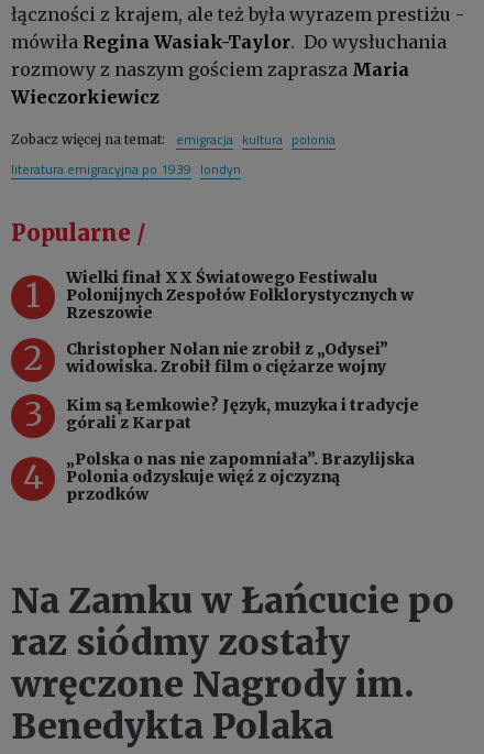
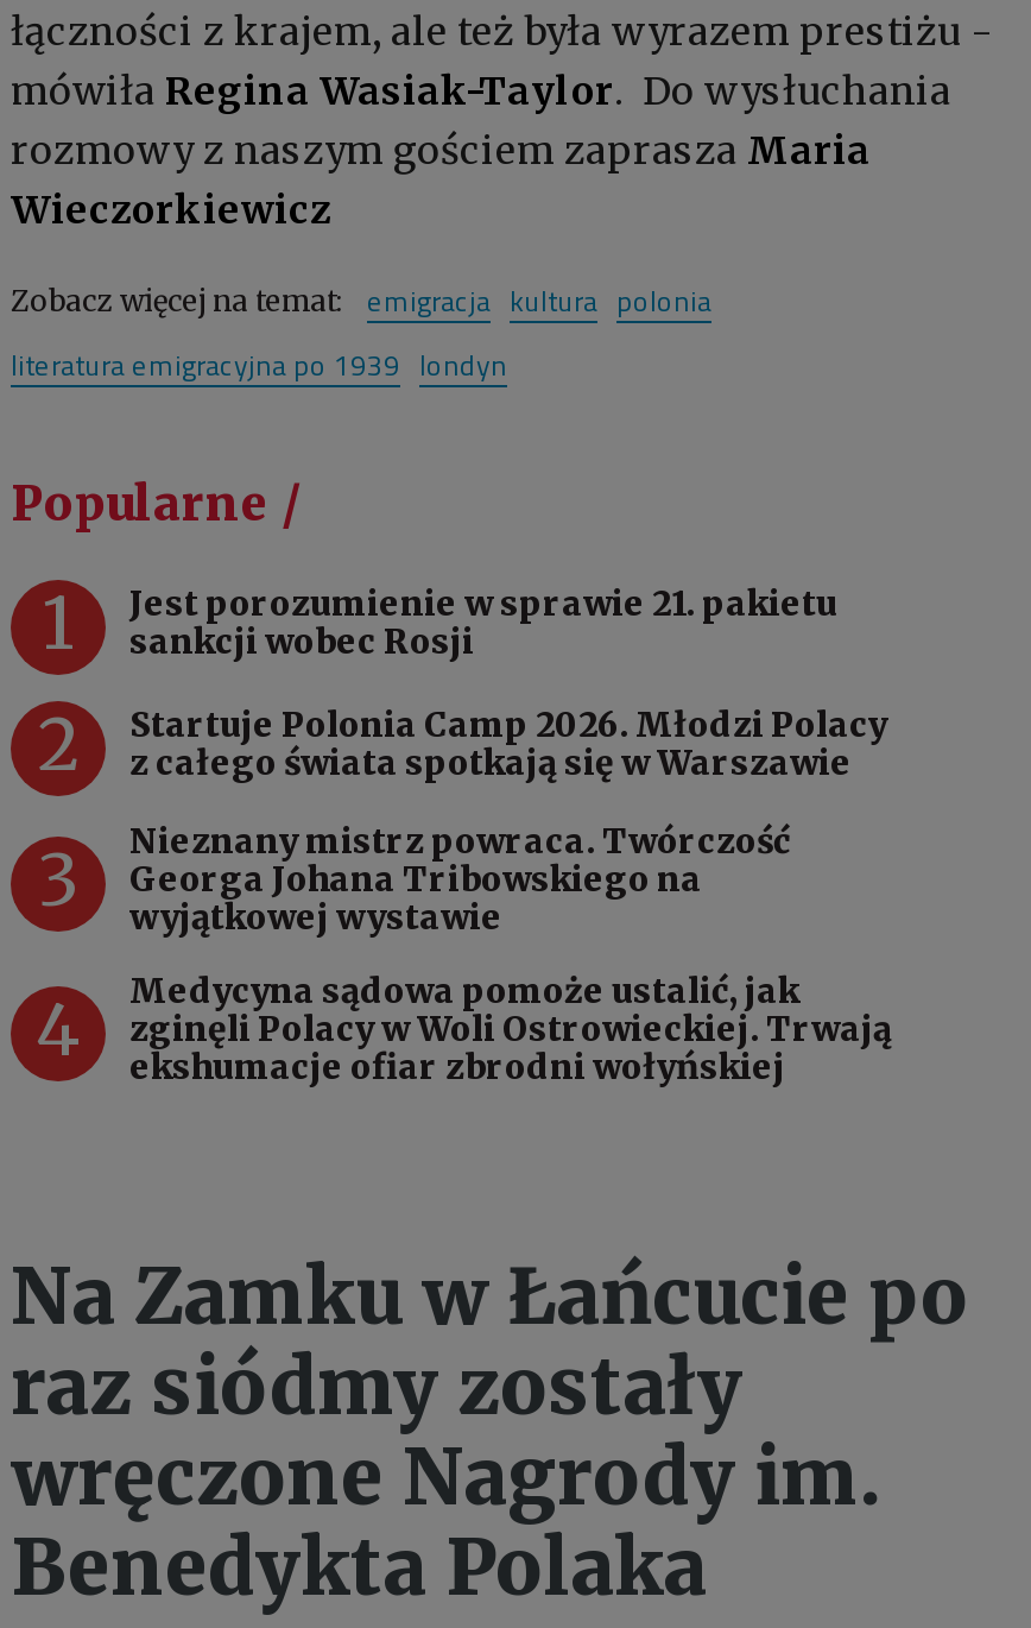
[66,267,414,322] Wielki finał XX Światowego Festiwalu | Polonijnych Zespołów Folklorystycznych w | Rzeszowie -> [129,582,837,663] Jest porozumienie w sprawie 21. pakietu | sankcji wobec Rosji
[66,339,388,376] Christopher Nolan nie zrobił z „Odysei” | widowiska. Zrobił film o ciężarze wojny -> [129,703,887,784] Startuje Polonia Camp 2026. Młodzi Polacy | z całego świata spotkają się w Warszawie
[66,395,419,432] Kim są Łemkowie? Język, muzyka i tradycje | górali z Karpat -> [129,820,790,939] Nieznany mistrz powraca. Twórczość | Georga Johana Tribowskiego na | wyjątkowej wystawie
[66,449,415,504] „Polska o nas nie zapomniała”. Brazylijska | Polonia odzyskuje więź z ojczyzną | przodków -> [129,969,892,1088] Medycyna sądowa pomoże ustalić, jak | zginęli Polacy w Woli Ostrowieckiej. Trwają | ekshumacje ofiar zbrodni wołyńskiej

